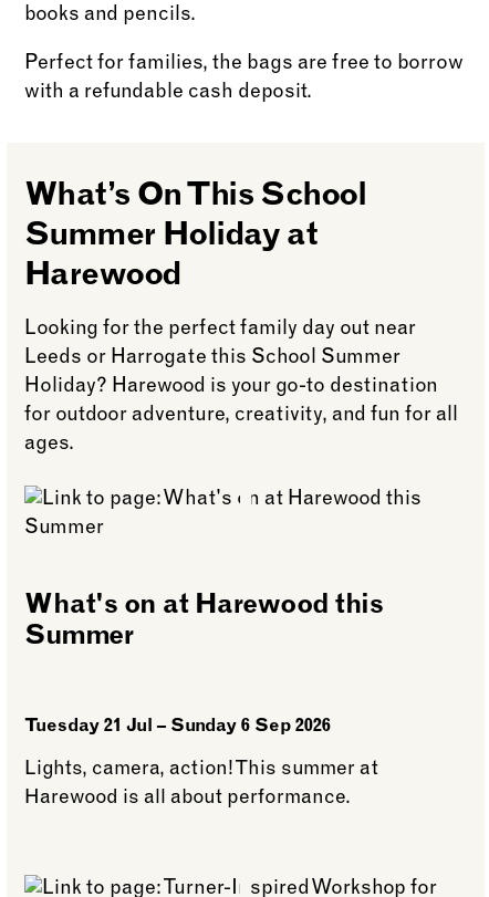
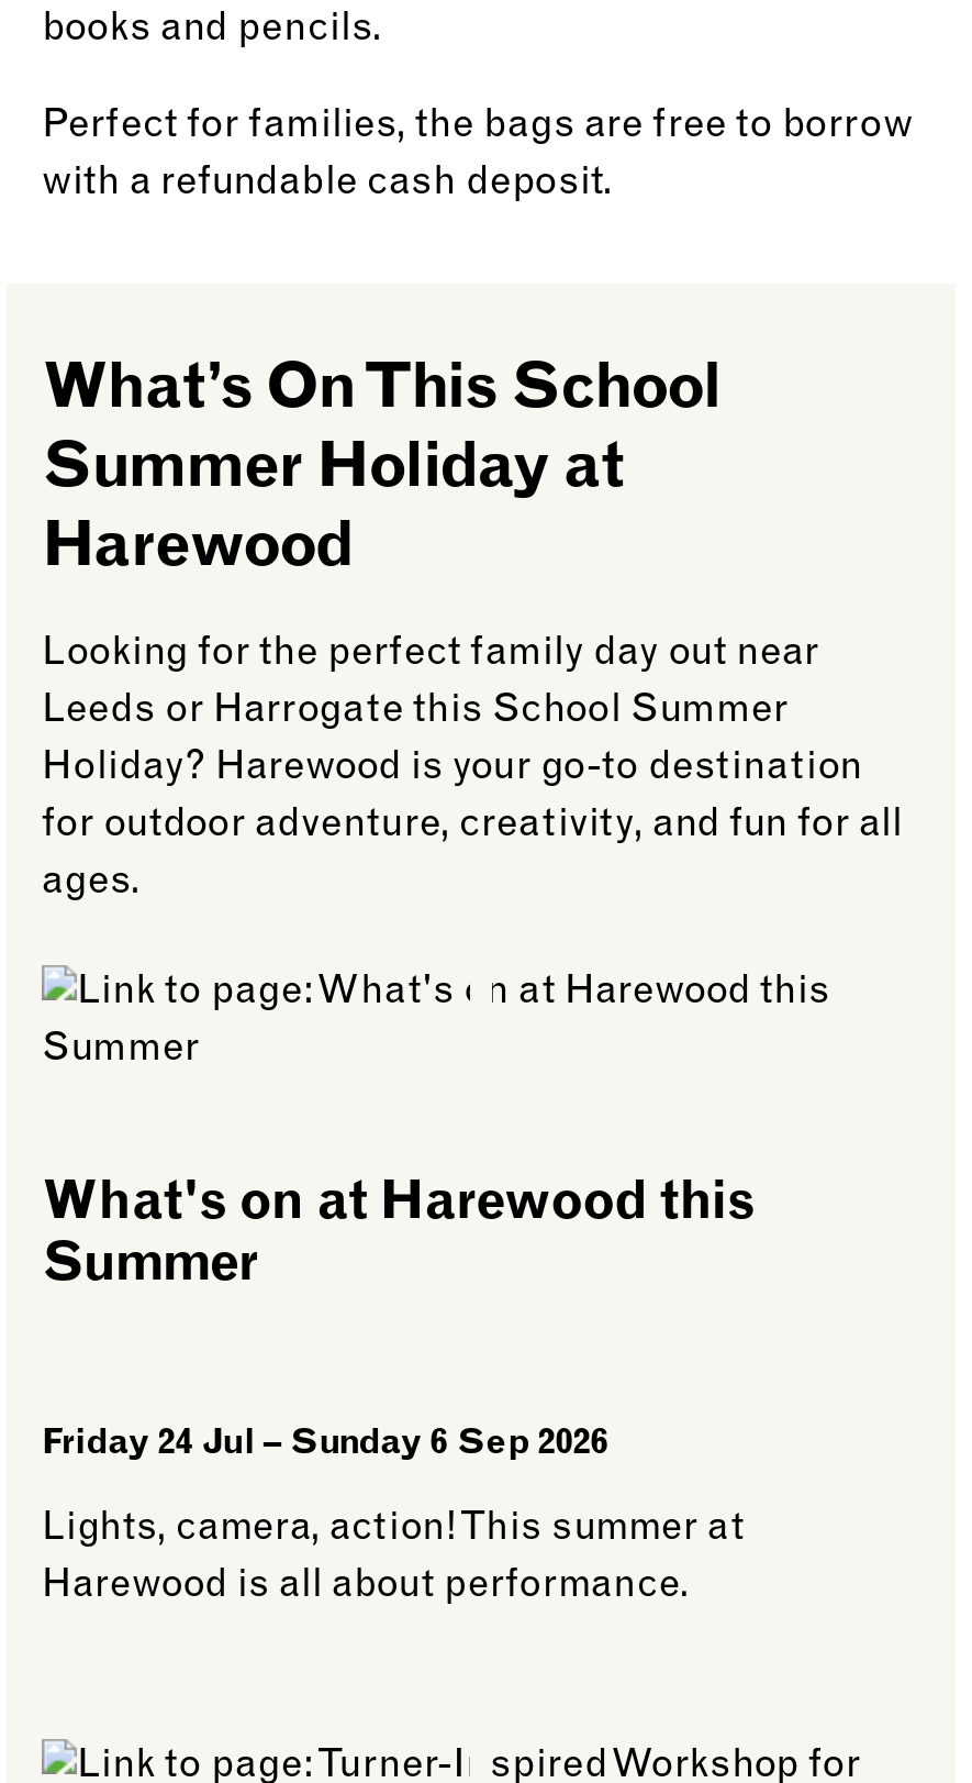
[24,718,331,735] Tuesday 21 Jul – Sunday 6 Sep 2026 -> [42,1427,608,1462] Friday 24 Jul – Sunday 6 Sep 2026

